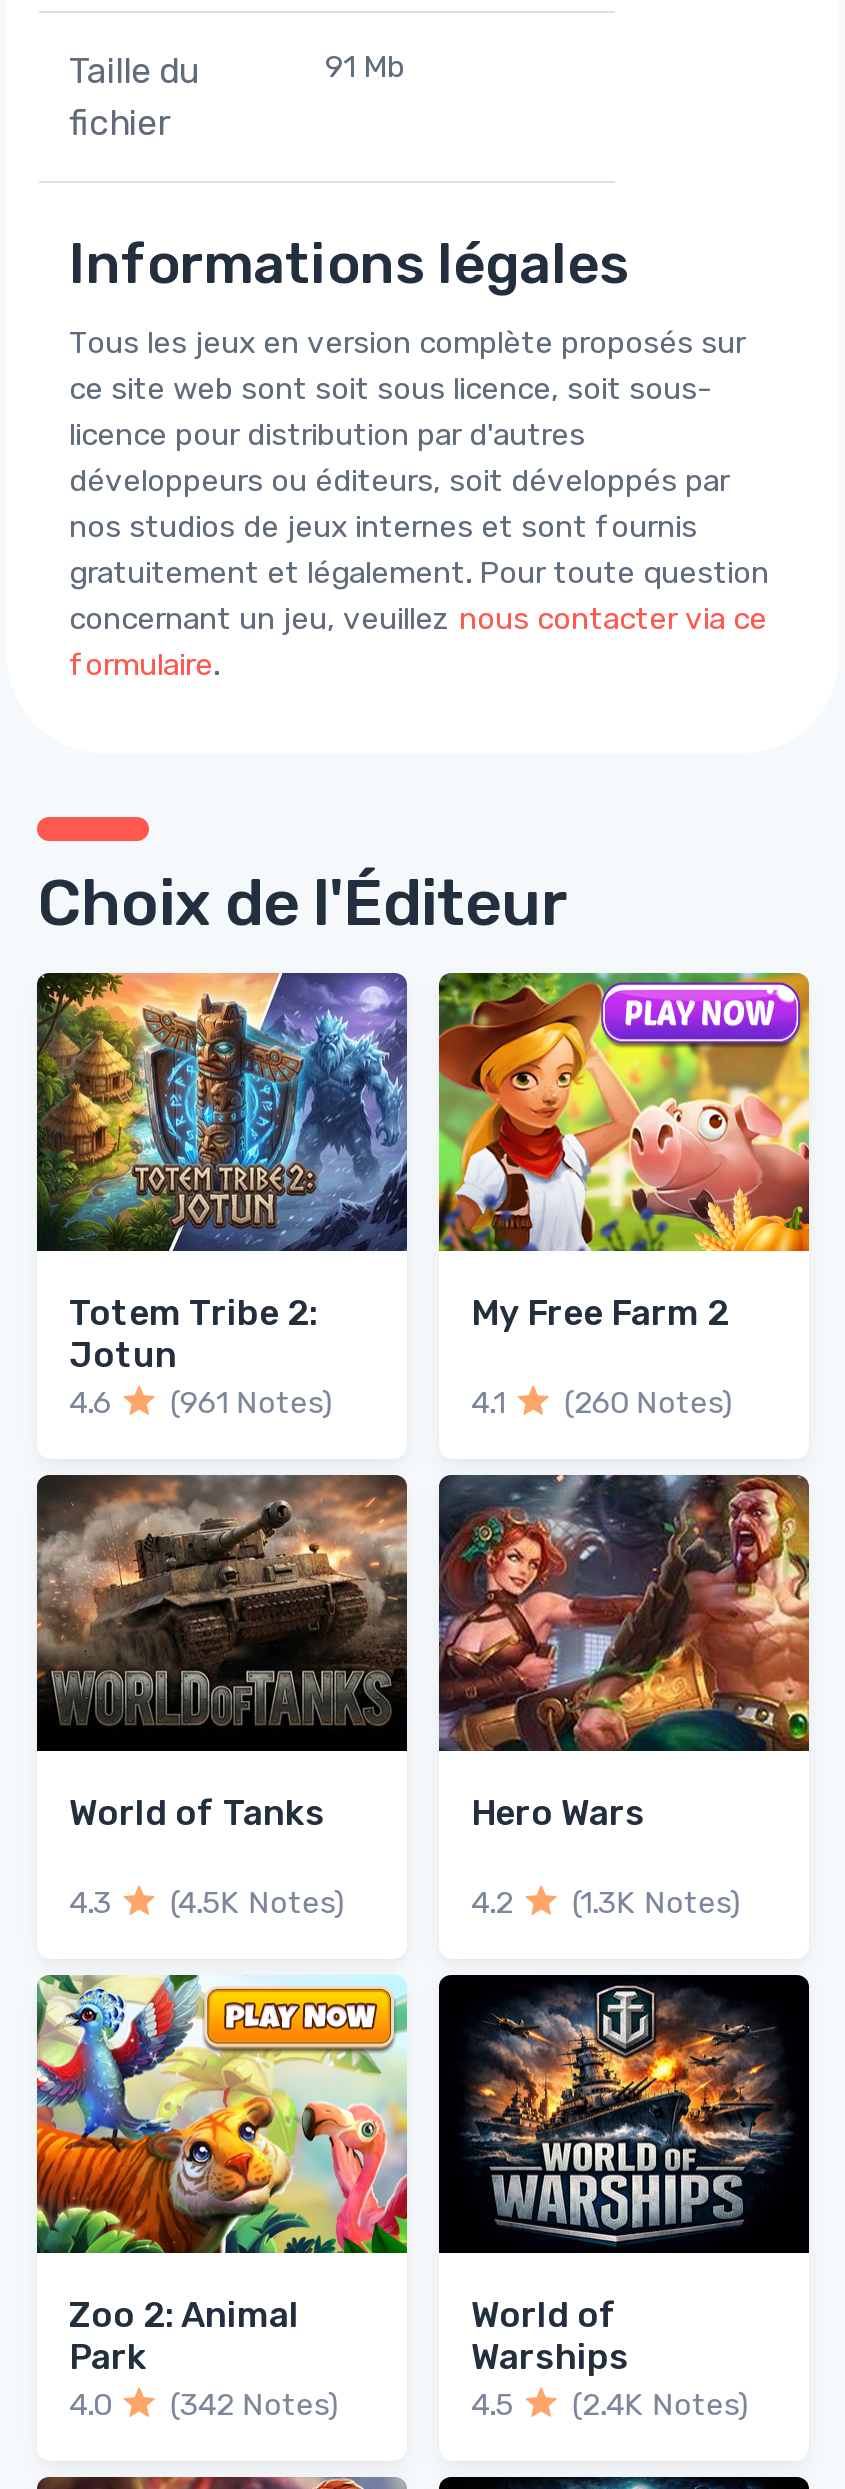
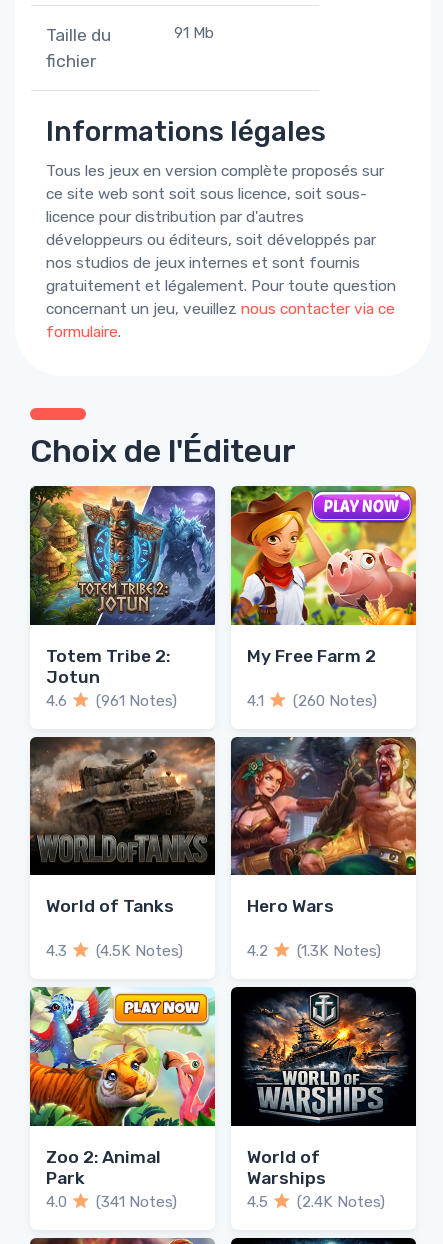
[69,2387,338,2423] 4.0 (342 Notes) -> [46,1193,177,1211] 4.0 (341 Notes)

